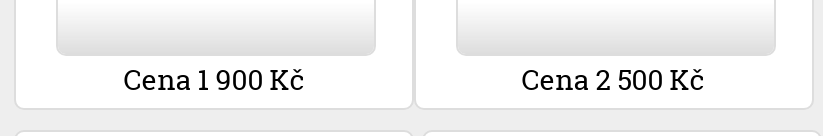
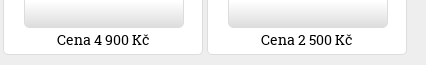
[123,60,305,98] Cena 1 900 Kč -> [57,30,150,49] Cena 4 900 Kč

